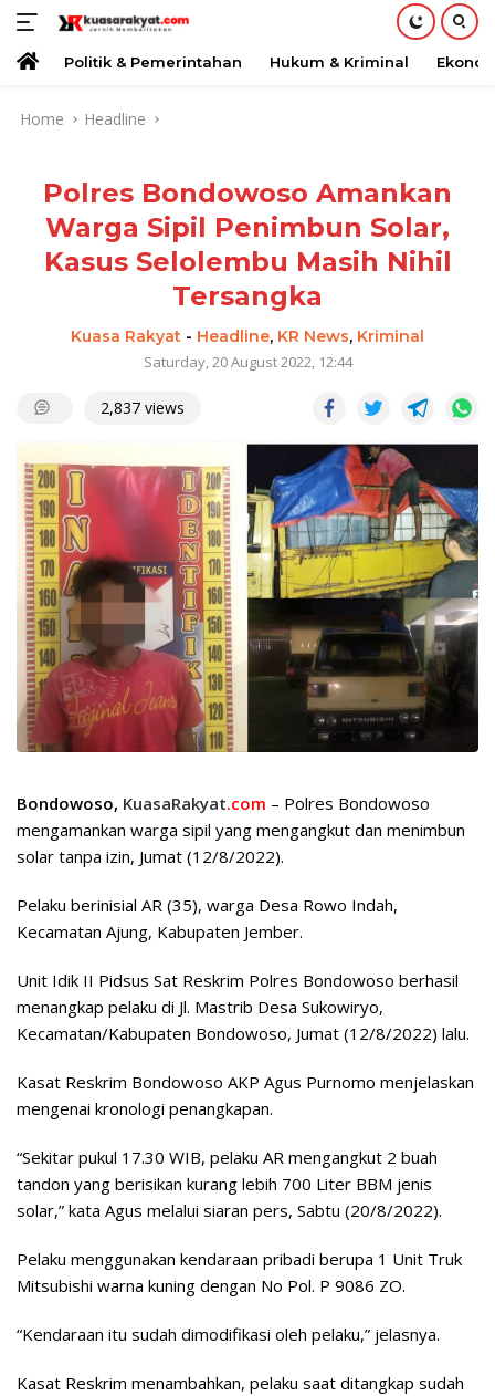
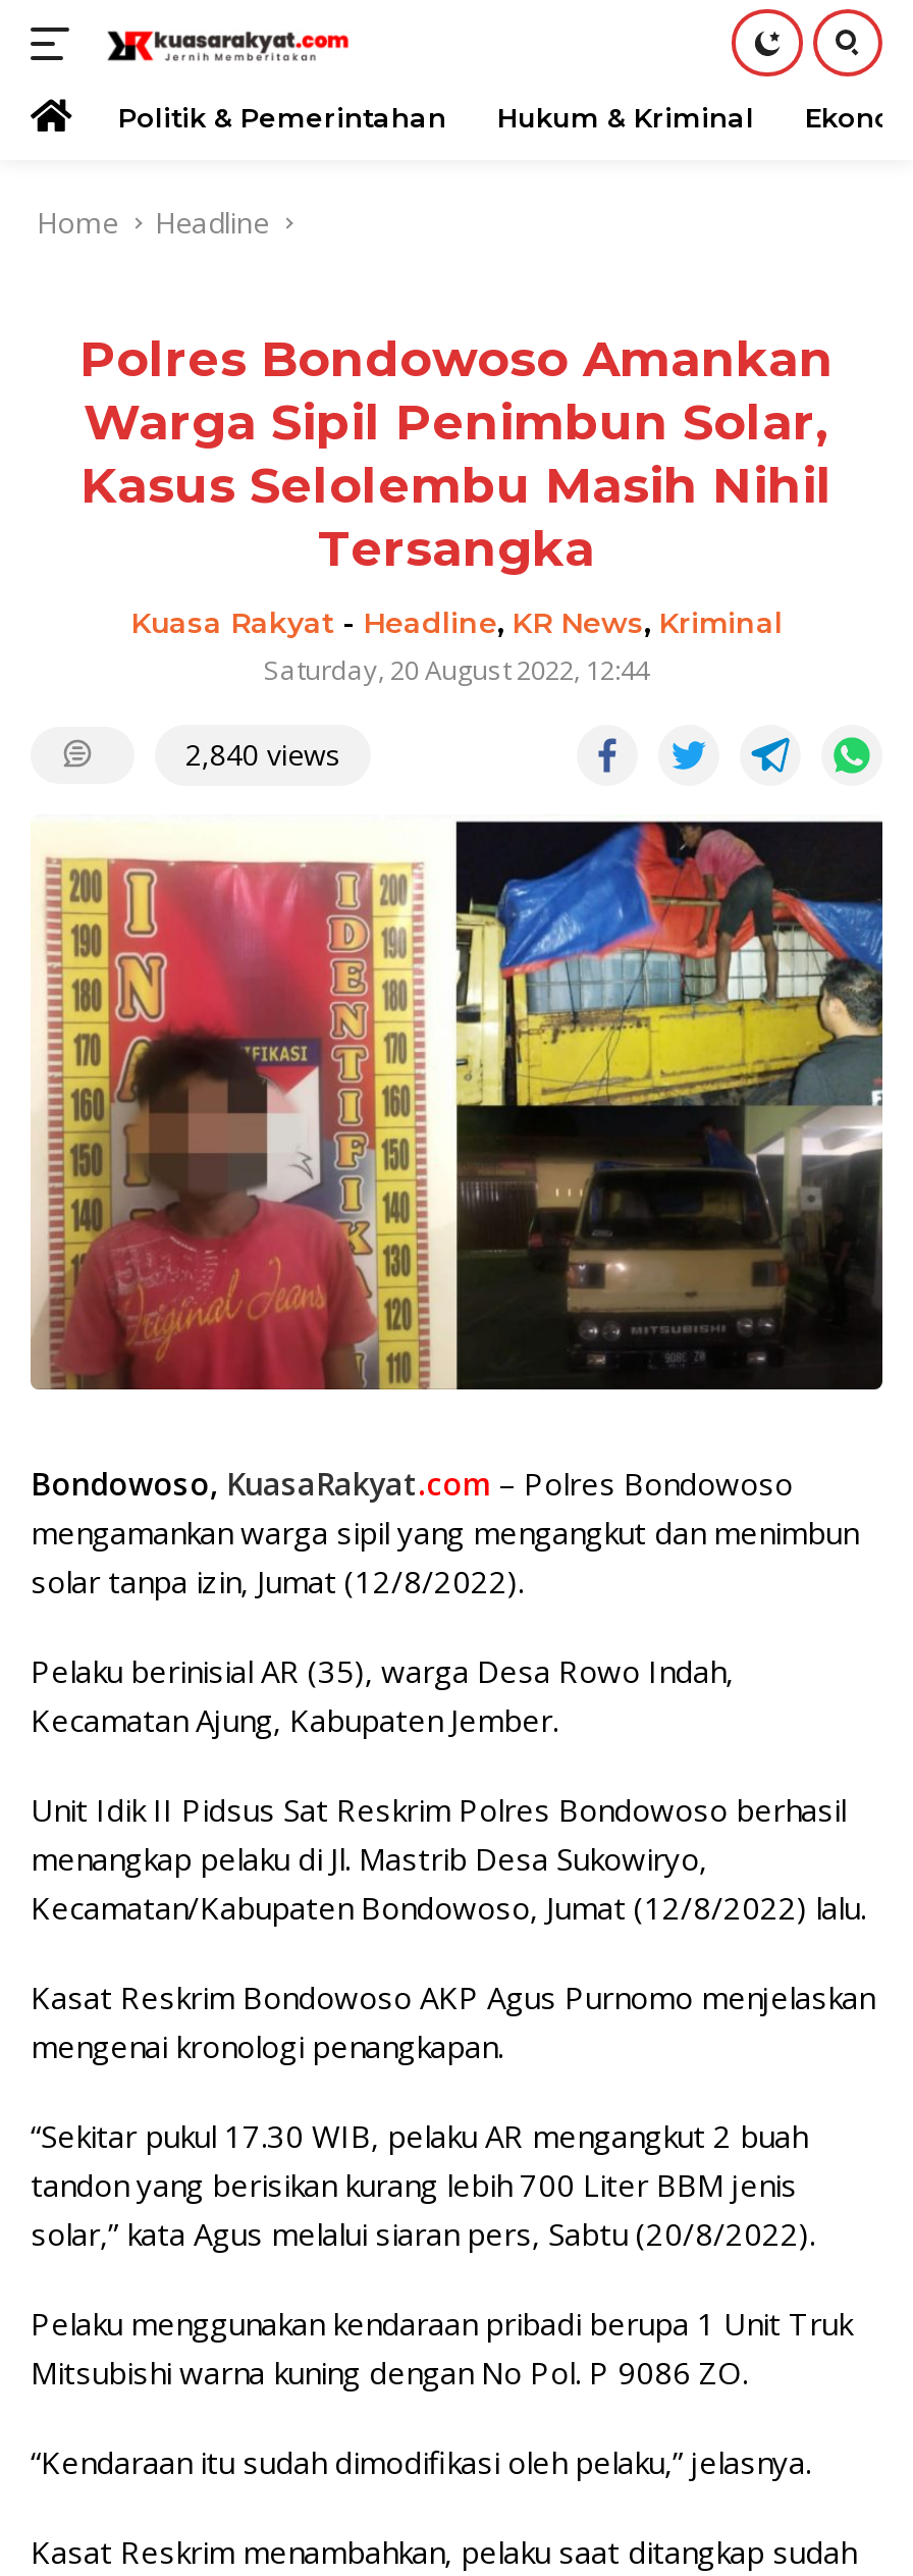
[101,397,185,418] 2,837 views -> [185,735,340,774] 2,840 views

